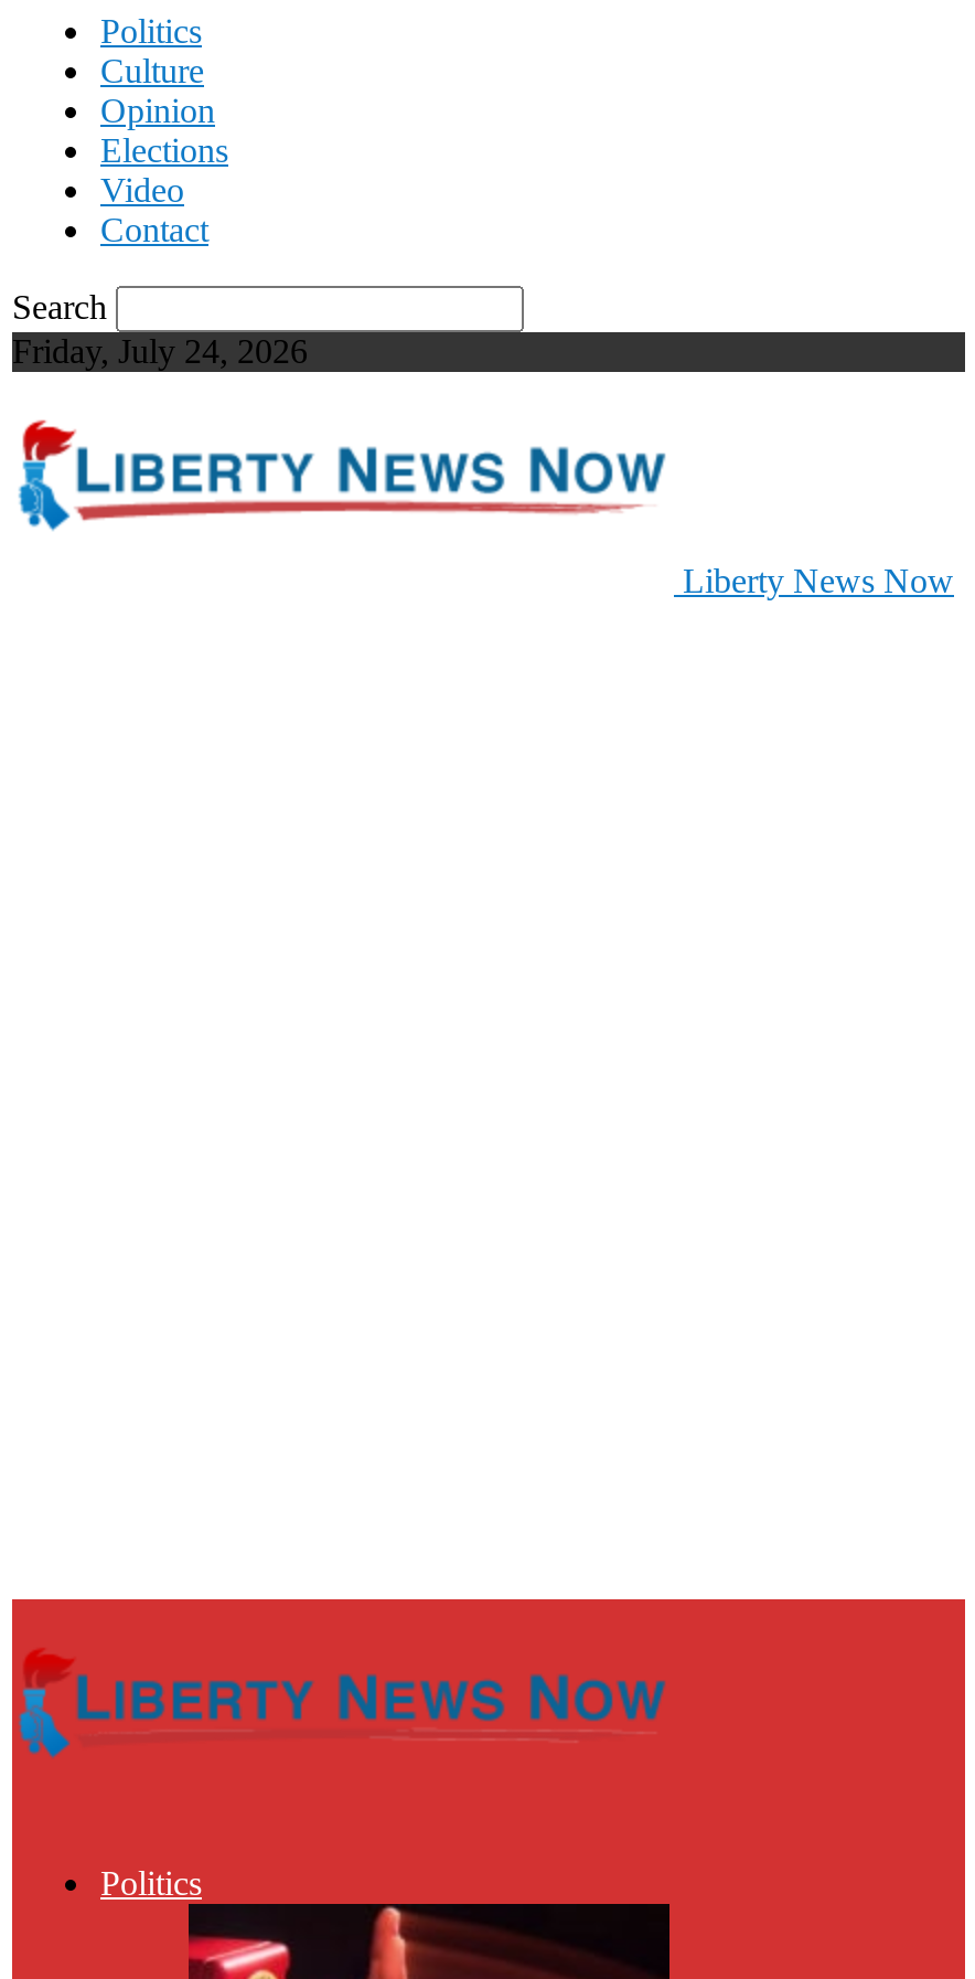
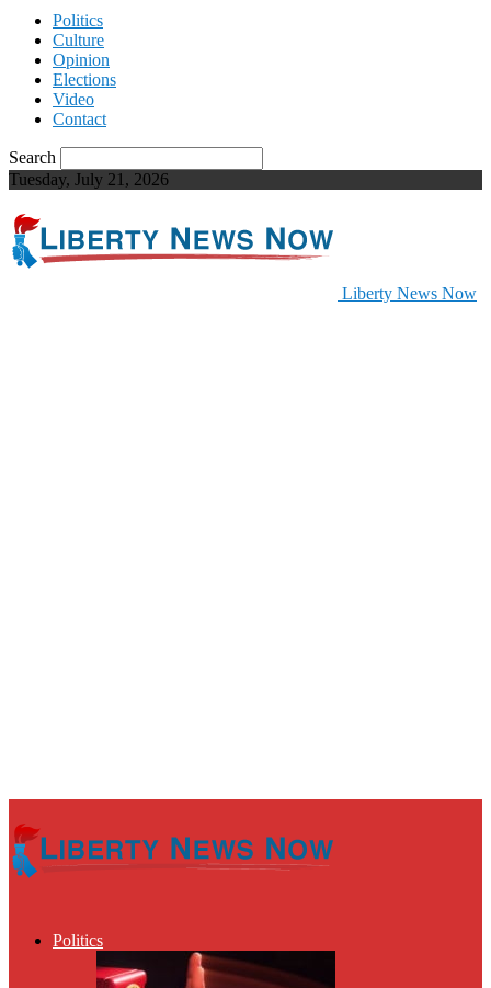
[12,332,308,370] Friday, July 24, 2026 -> [9,170,169,189] Tuesday, July 21, 2026

